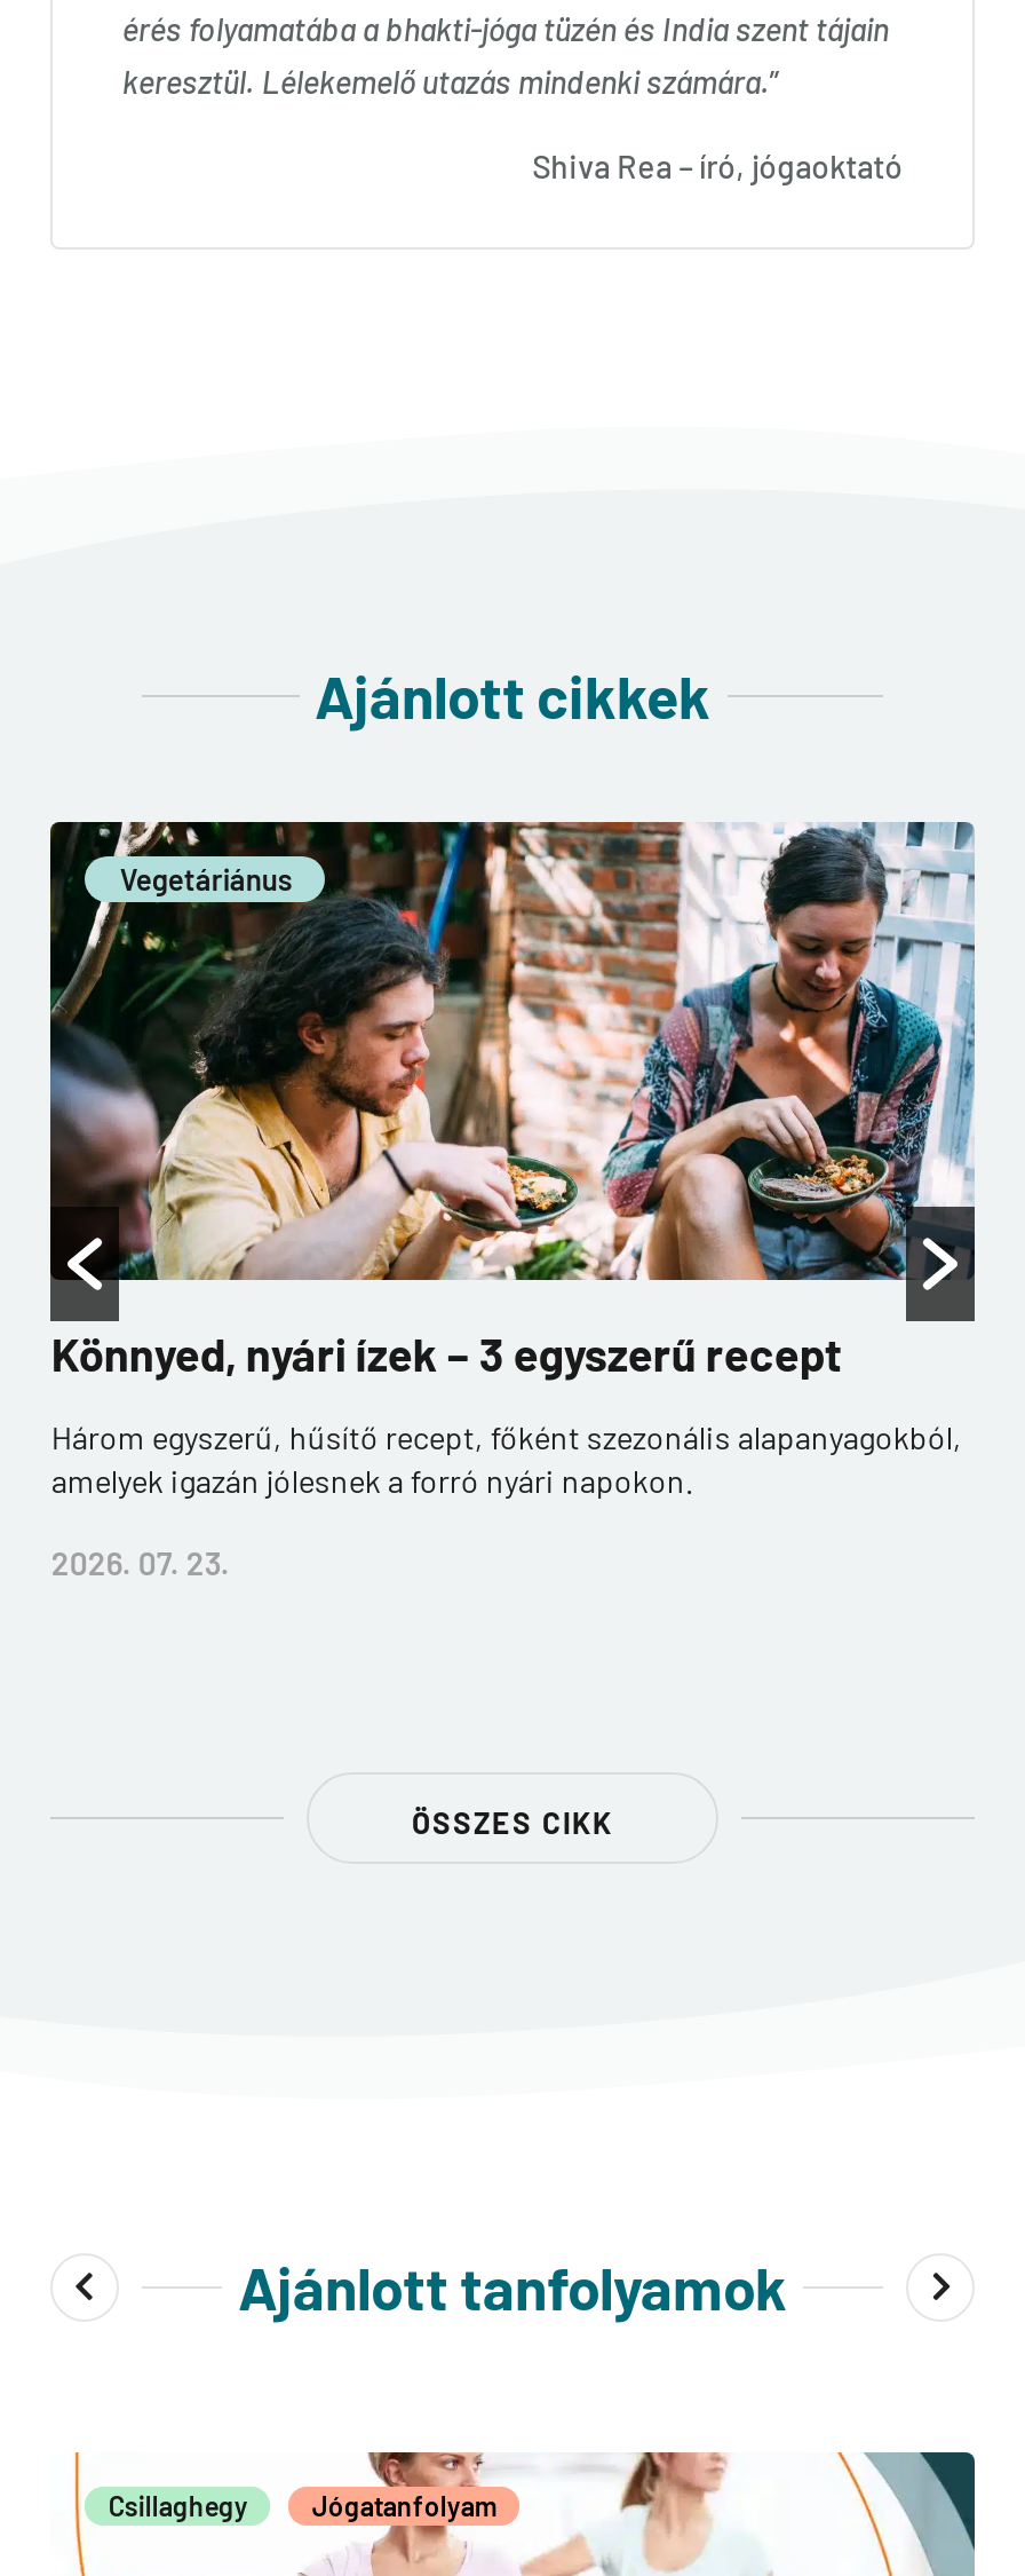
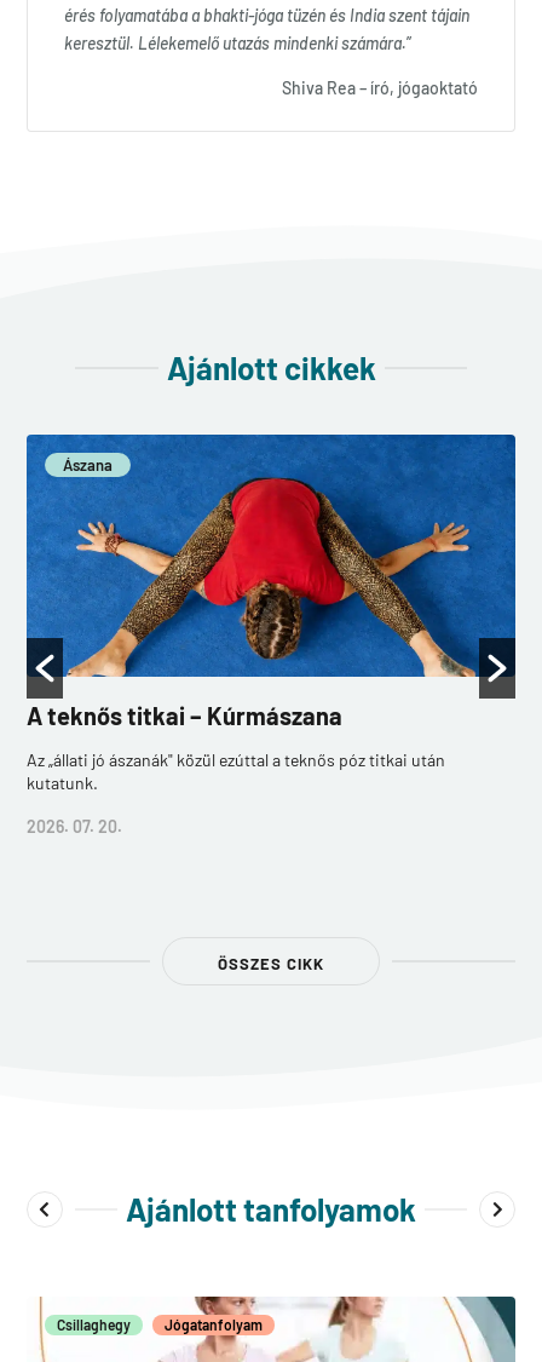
[48,820,975,1282] [image] | Vegetáriánus -> [25,433,517,678] [image] | Ászana
[51,1326,843,1381] Könnyed, nyári ízek – 3 egyszerű recept -> [27,701,343,730] A teknős titkai – Kúrmászana
[51,1417,962,1500] Három egyszerű, hűsítő recept, főként szezonális alapanyagokból, | amelyek igazán jólesnek a forró nyári napokon. -> [27,749,446,793] Az „állati jó ászanák" közül ezúttal a teknős póz titkai után | kutatunk.
[51,1543,230,1582] 2026. 07. 23. -> [27,816,123,837] 2026. 07. 20.

